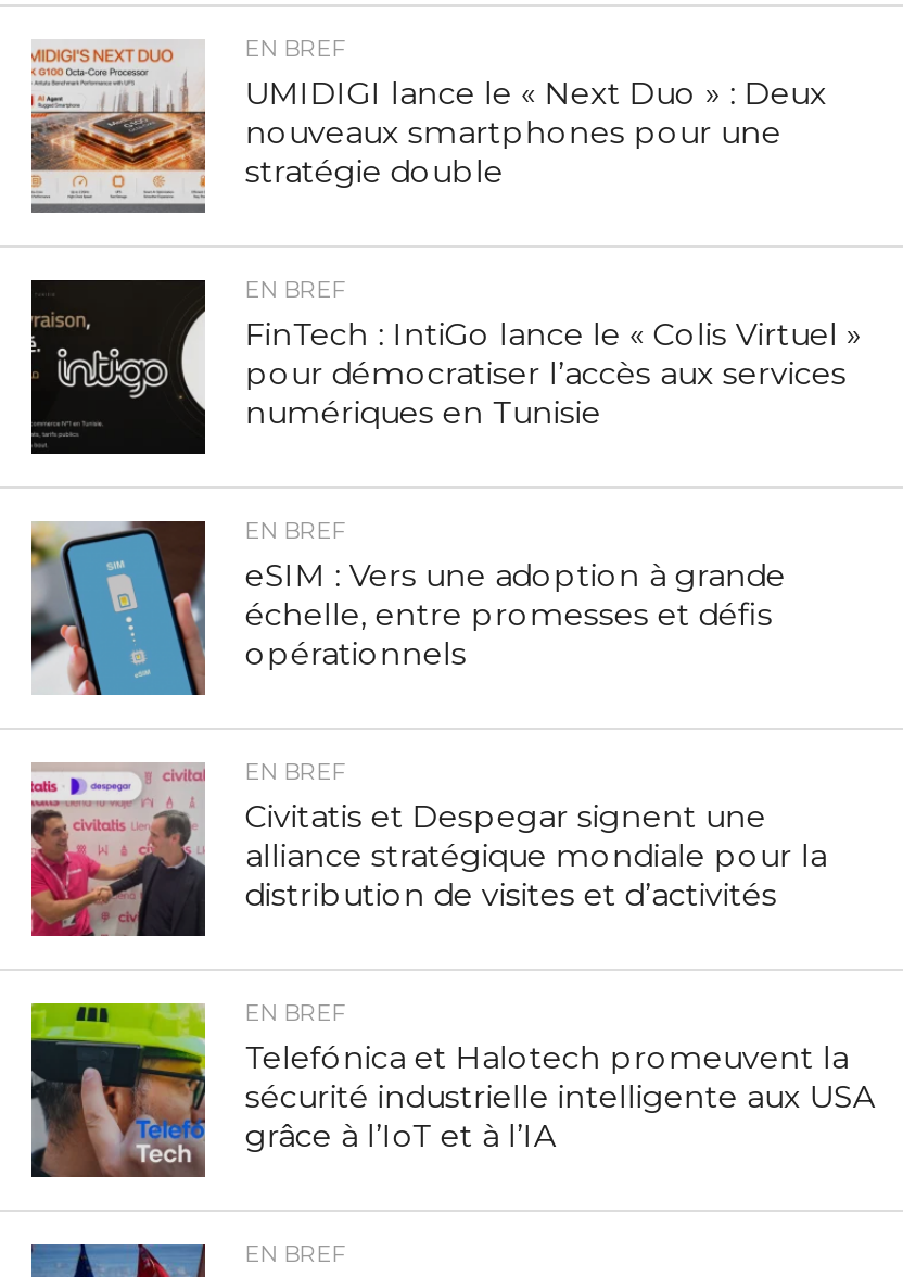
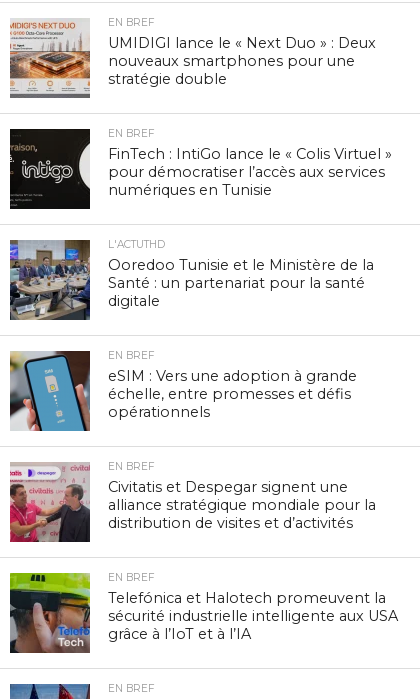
none -> [9,238,374,321] [image] | L'ACTUTHD | Ooredoo Tunisie et le Ministère de la | Santé : un partenariat pour la santé | digitale

